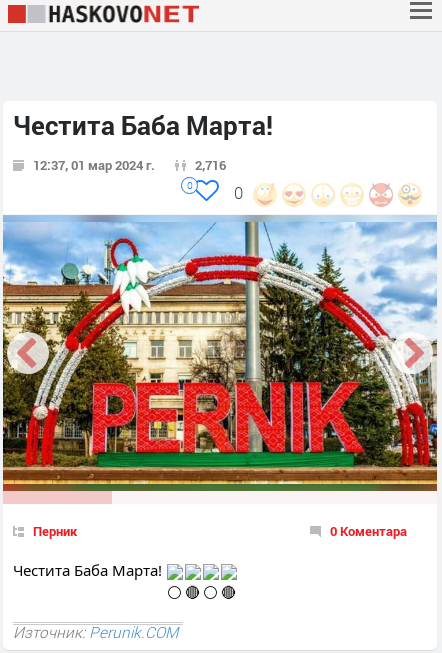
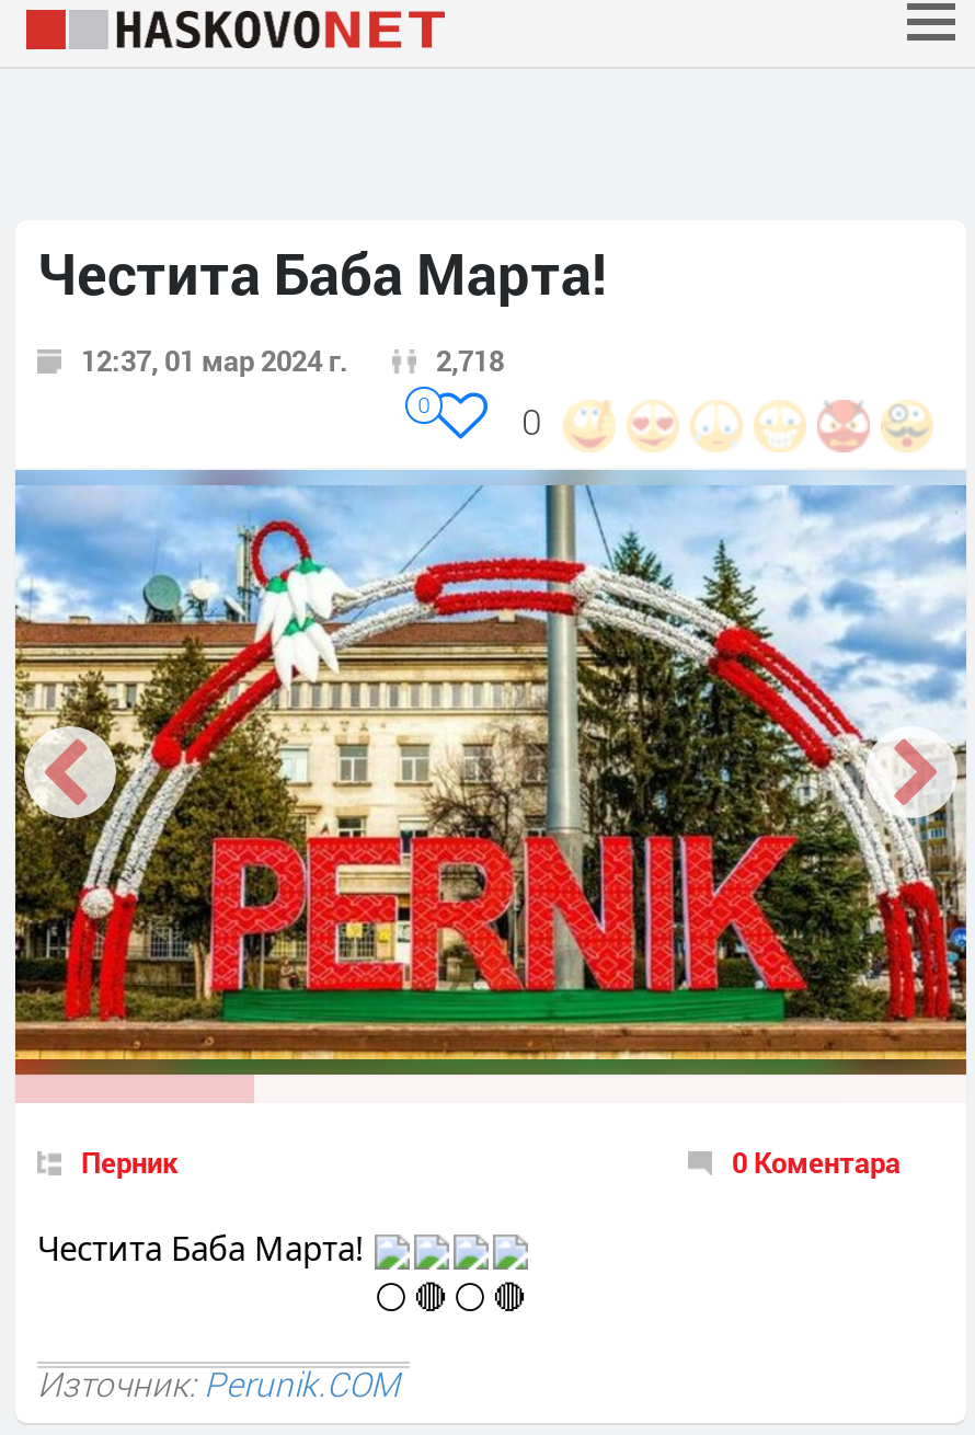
[195,156,226,174] 2,716 -> [436,341,504,380] 2,718

